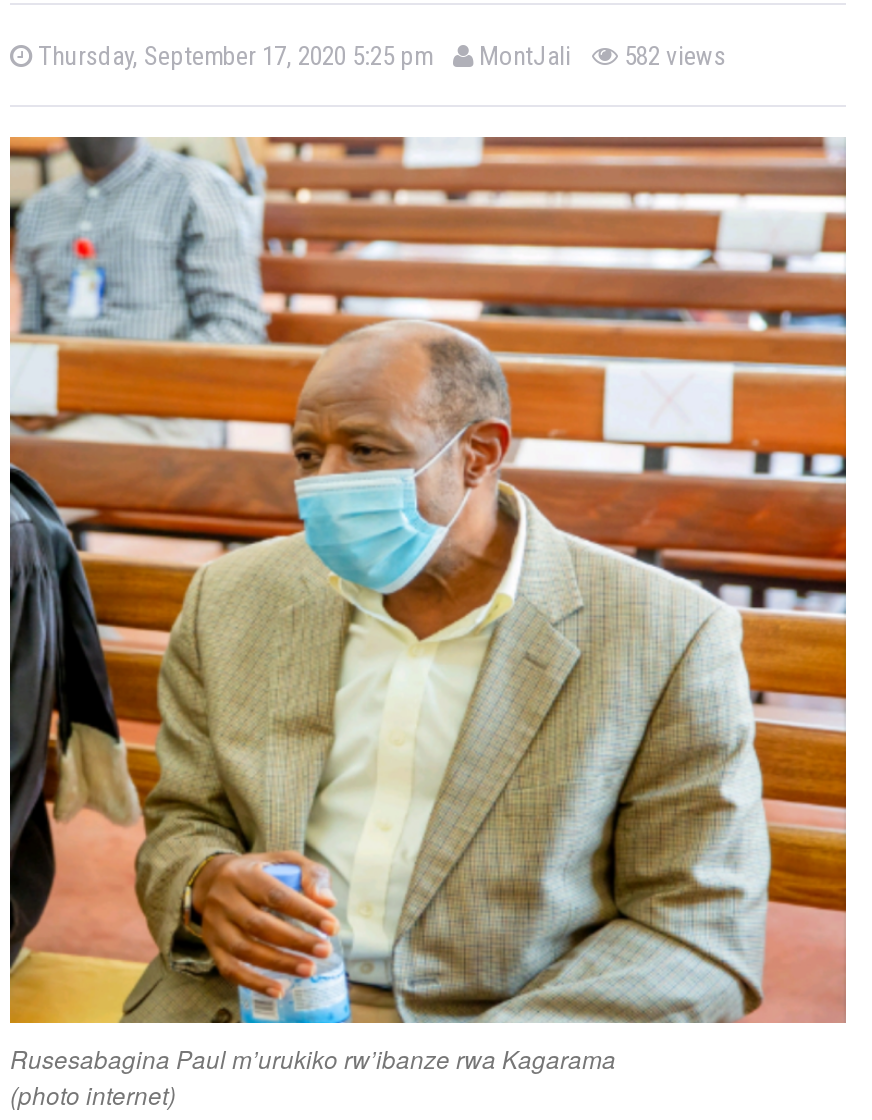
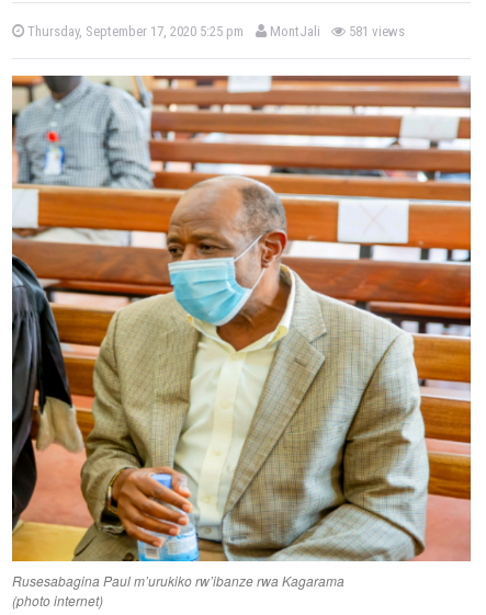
[618,41,726,71] 582 views -> [346,23,405,39] 581 views

